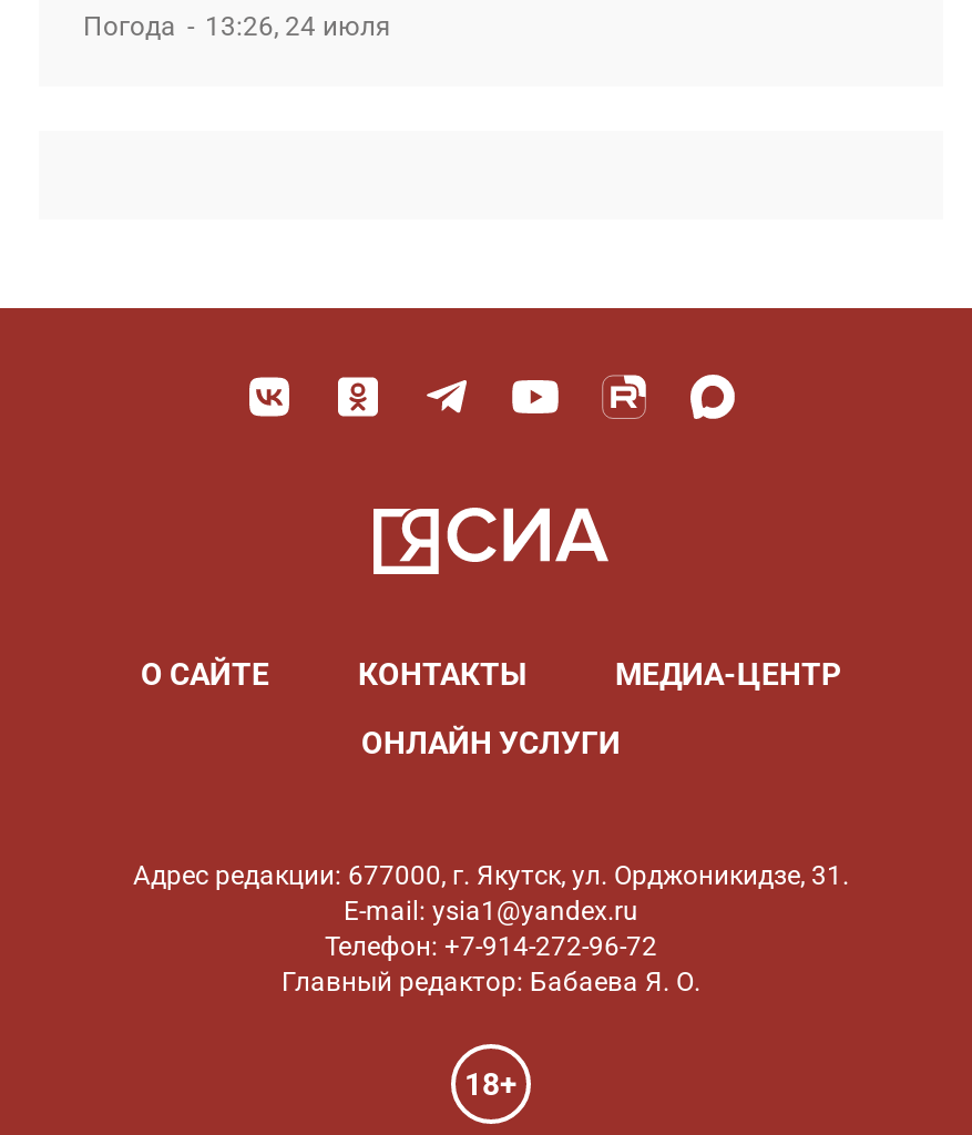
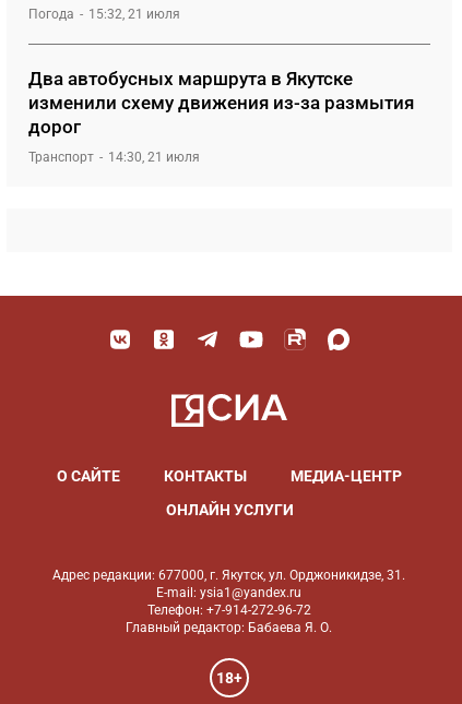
[205,10,391,41] 13:26, 24 июля -> [28,6,414,164] 15:32, 21 июля | Два автобусных маршрута в Якутске | изменили схему движения из-за размытия | дорог | Транспорт | 14:30, 21 июля

